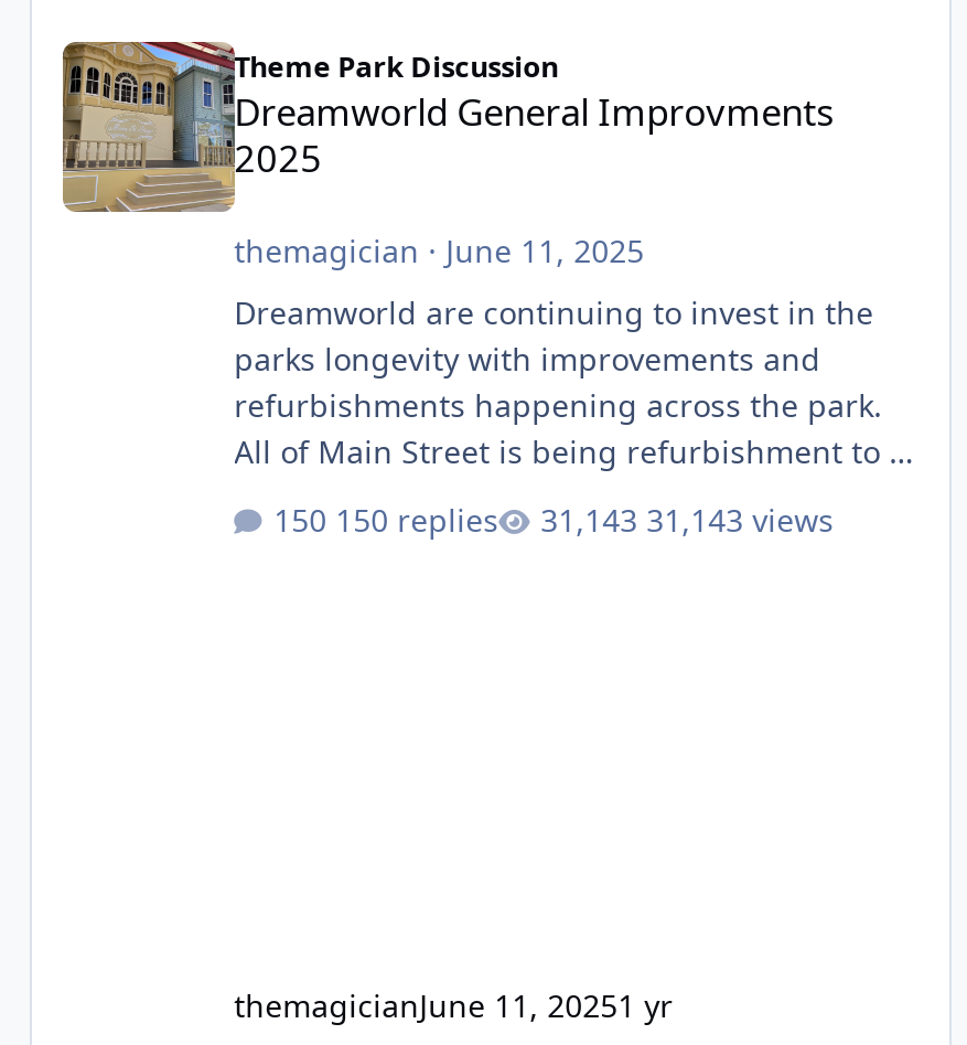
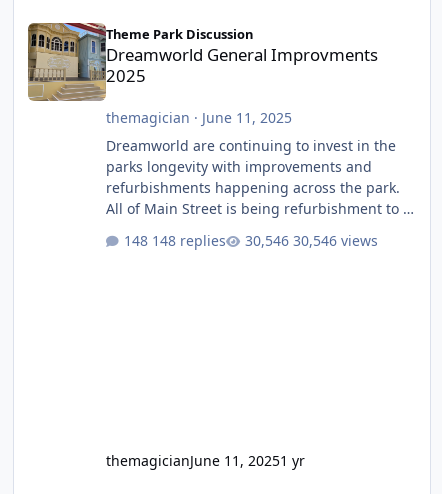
[335,500,499,542] 150 replies -> [152,231,226,250] 148 replies
[647,500,834,542] 31,143 views -> [293,231,378,250] 30,546 views

